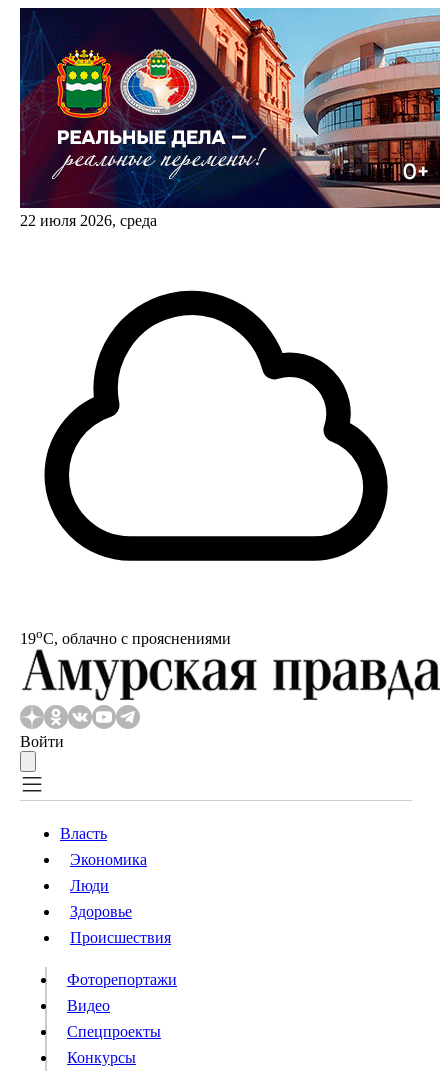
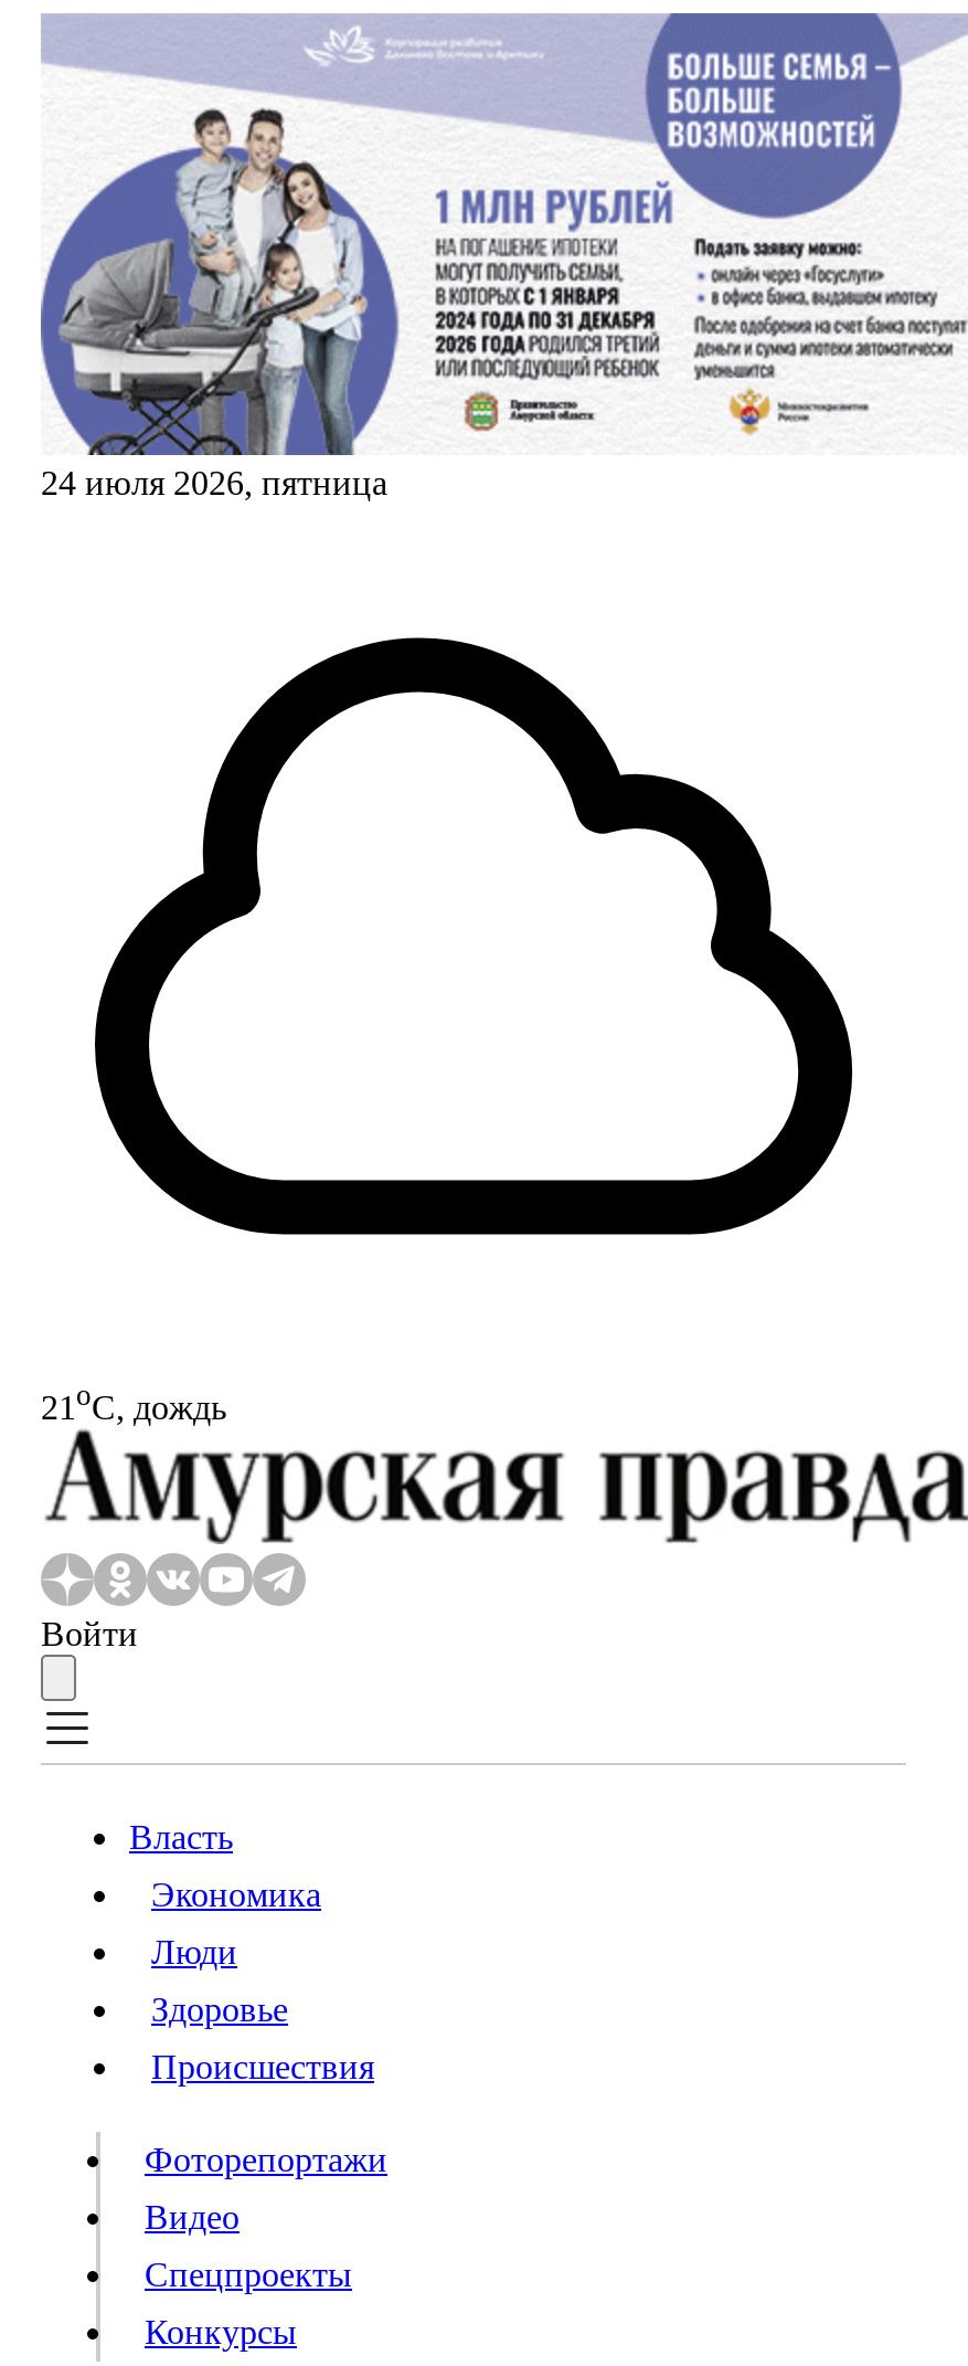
[19,7,437,229] [image] | 22 июля 2026, среда -> [39,13,961,501] [image] | 24 июля 2026, пятница
[20,626,231,647] 19oС, облачно с прояснениями -> [41,1379,226,1426] 21oС, дождь

